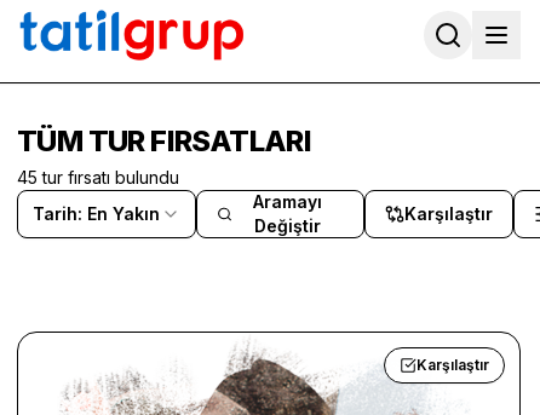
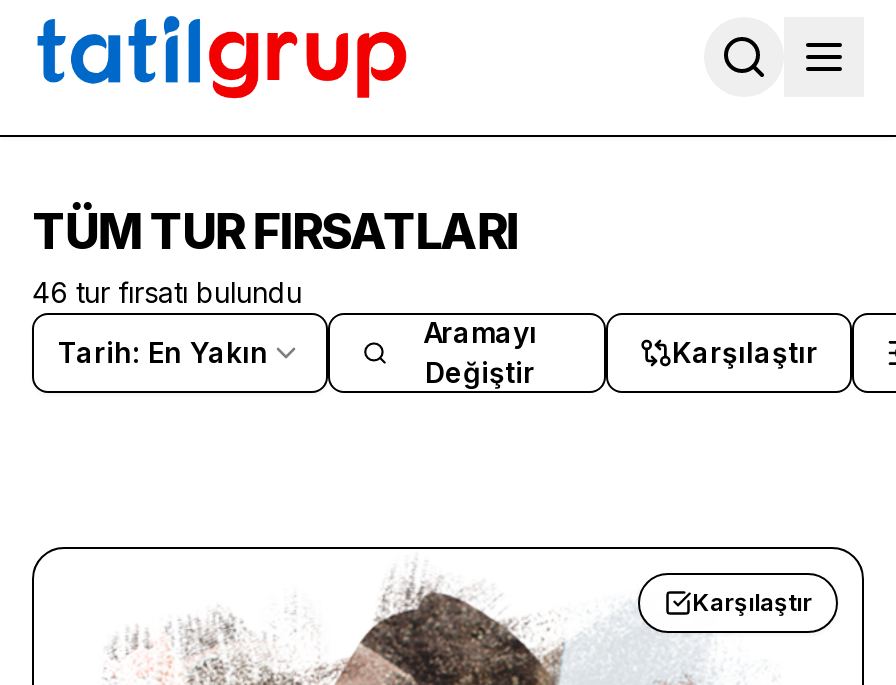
[17,167,179,188] 45 tur fırsatı bulundu -> [32,276,302,310] 46 tur fırsatı bulundu

